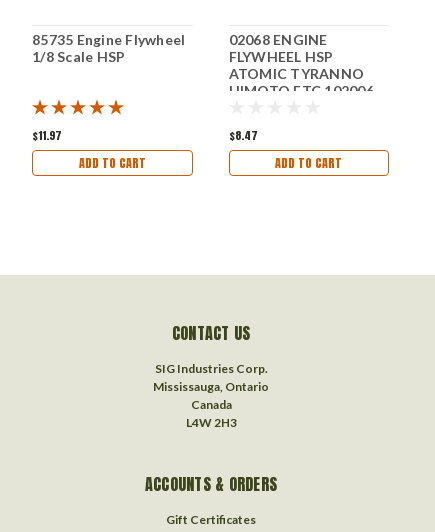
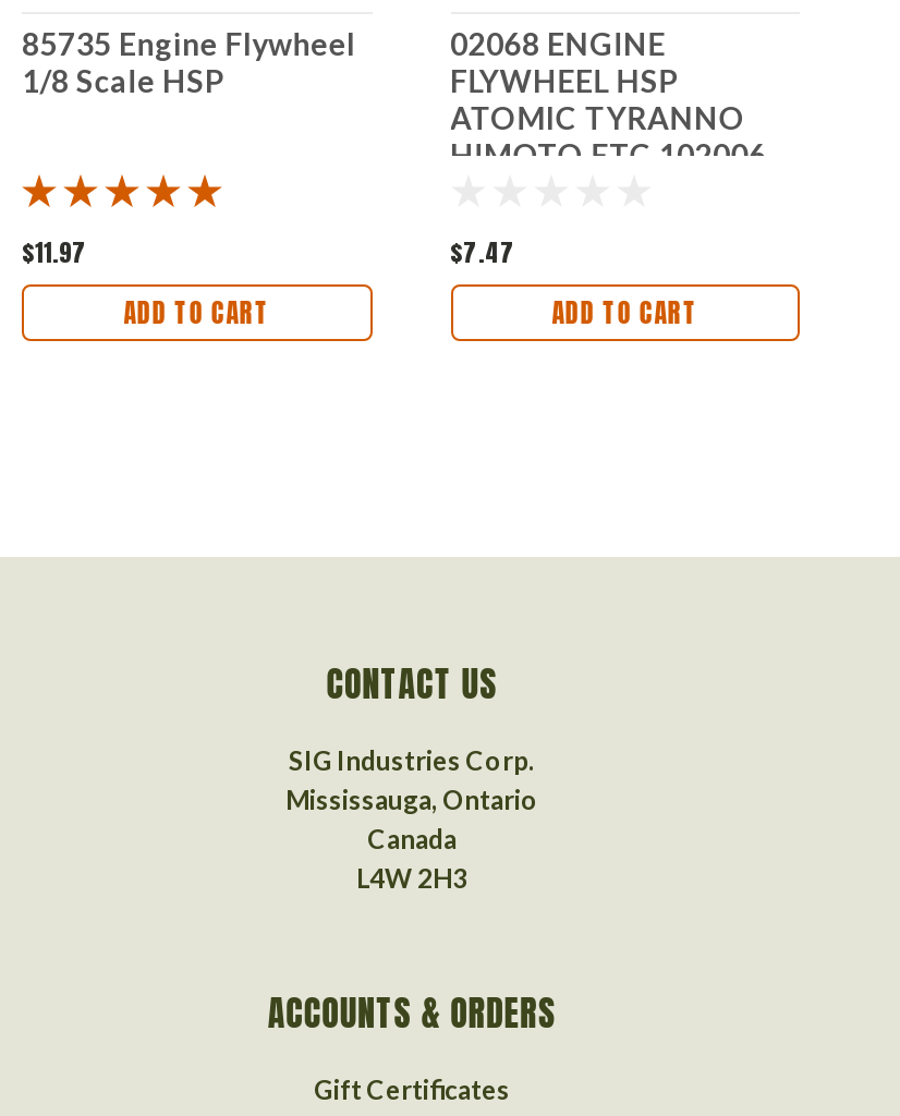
[228,127,257,144] $8.47 -> [450,234,515,271] $7.47

